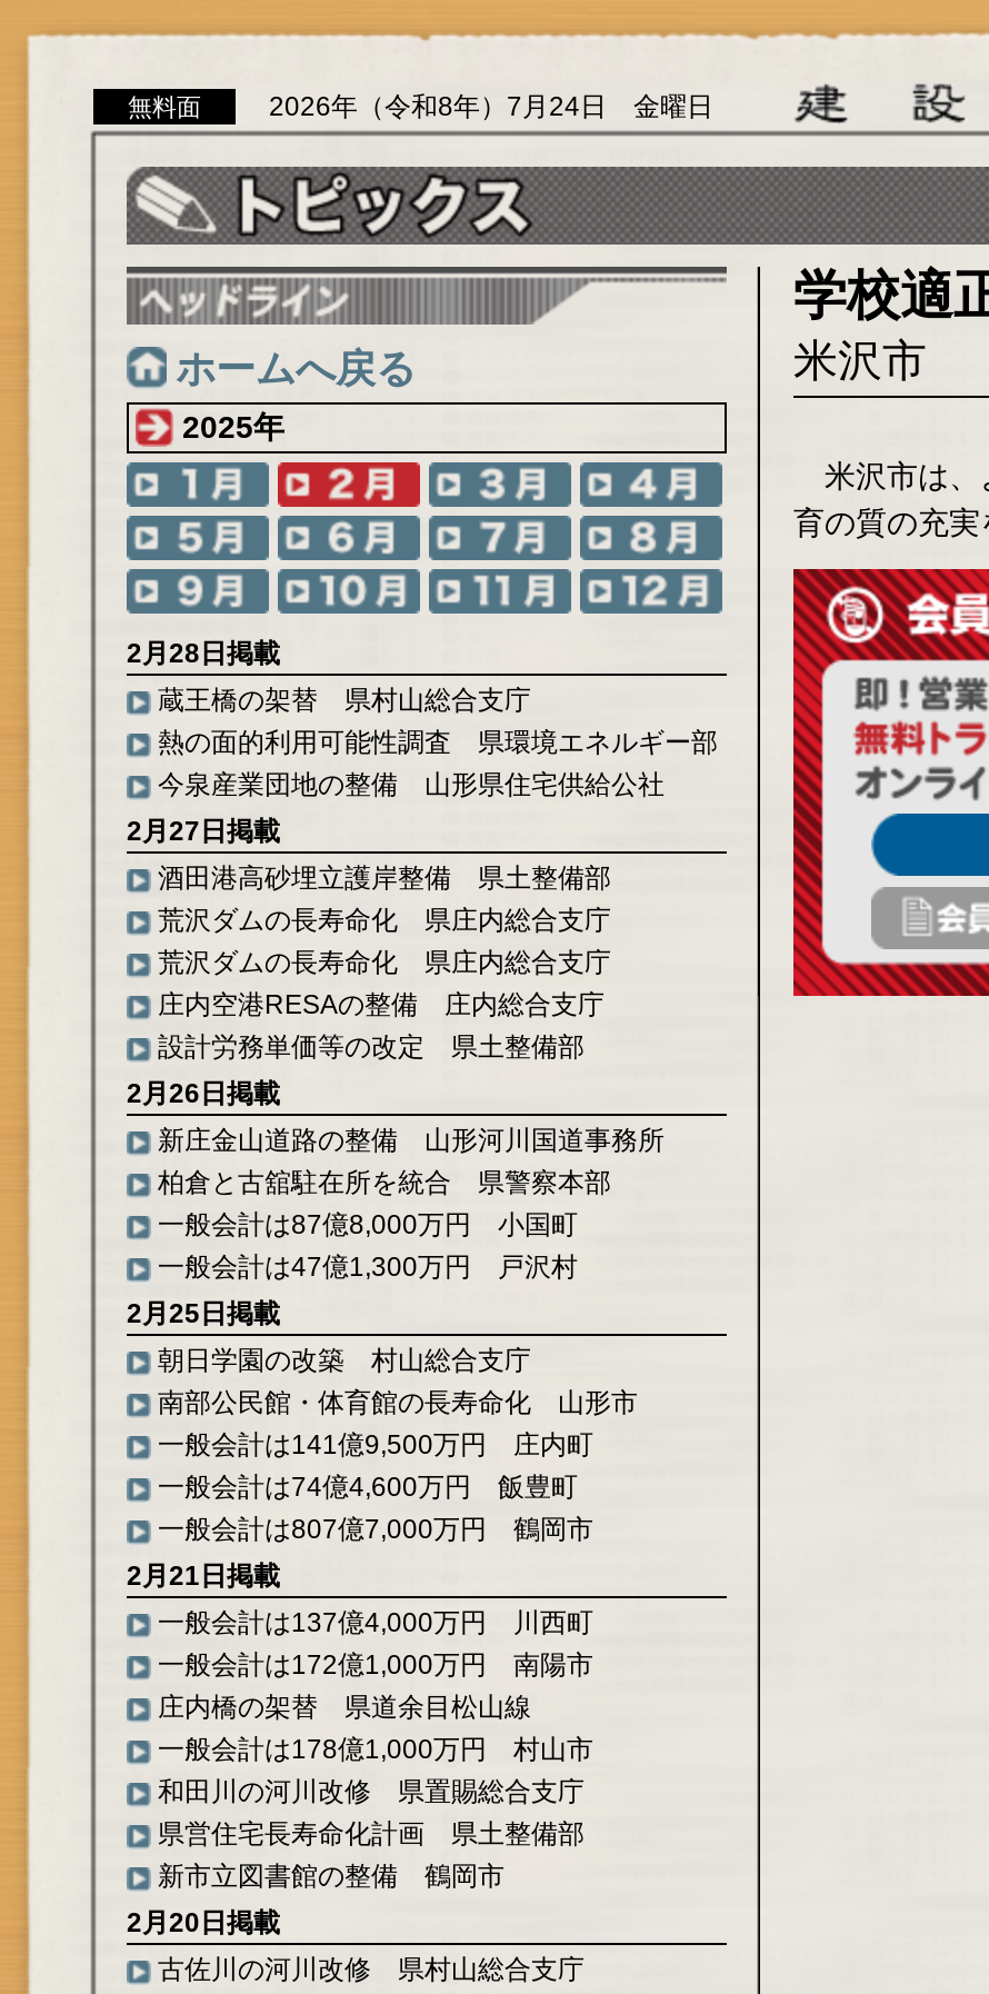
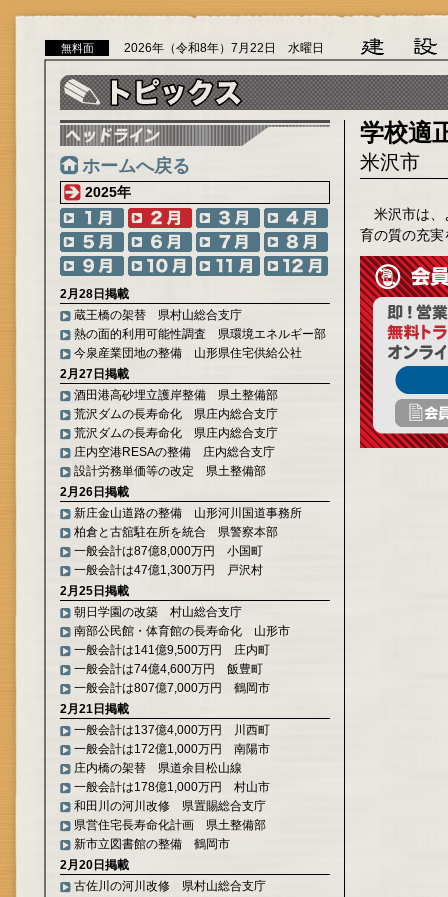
[269,91,713,122] 2026年（令和8年）7月24日 金曜日 -> [124,41,324,55] 2026年（令和8年）7月22日 水曜日

